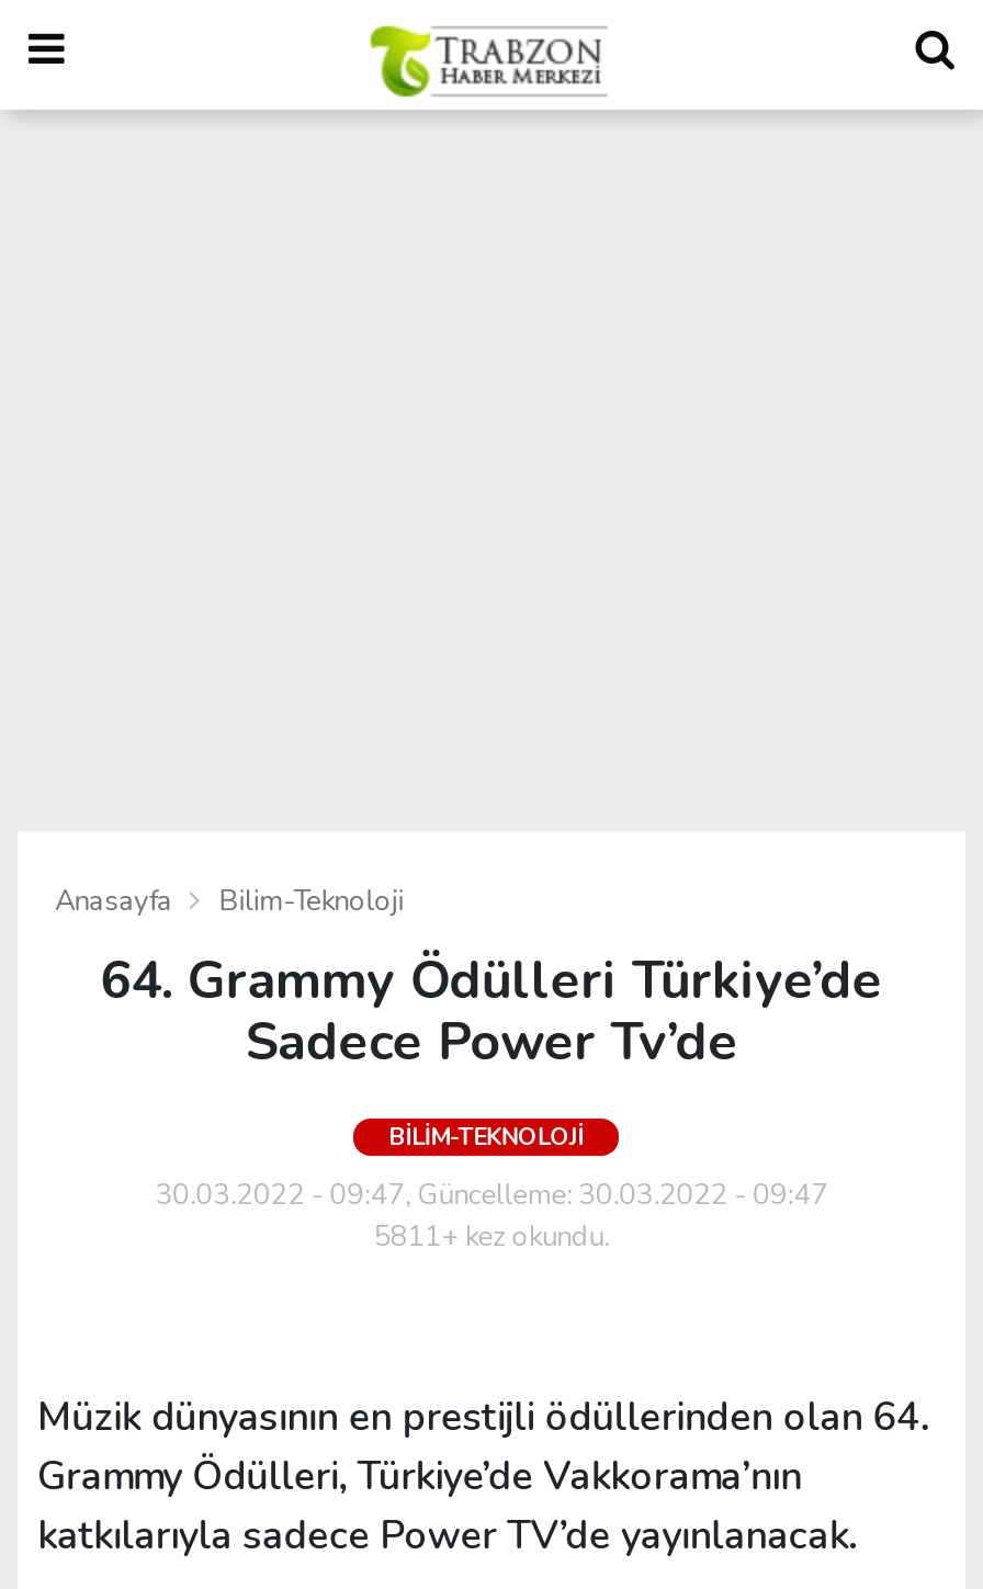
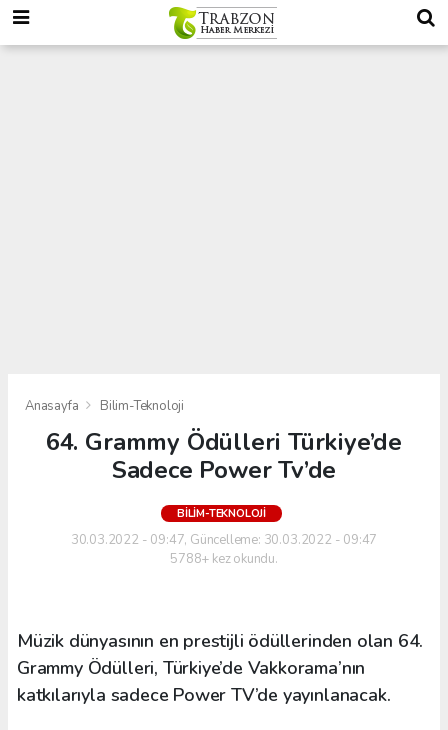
[373,1217,610,1256] 5811+ kez okundu. -> [170,550,278,568] 5788+ kez okundu.

